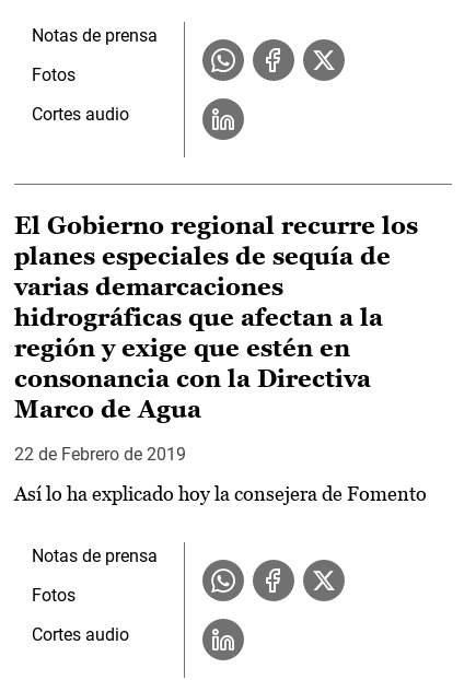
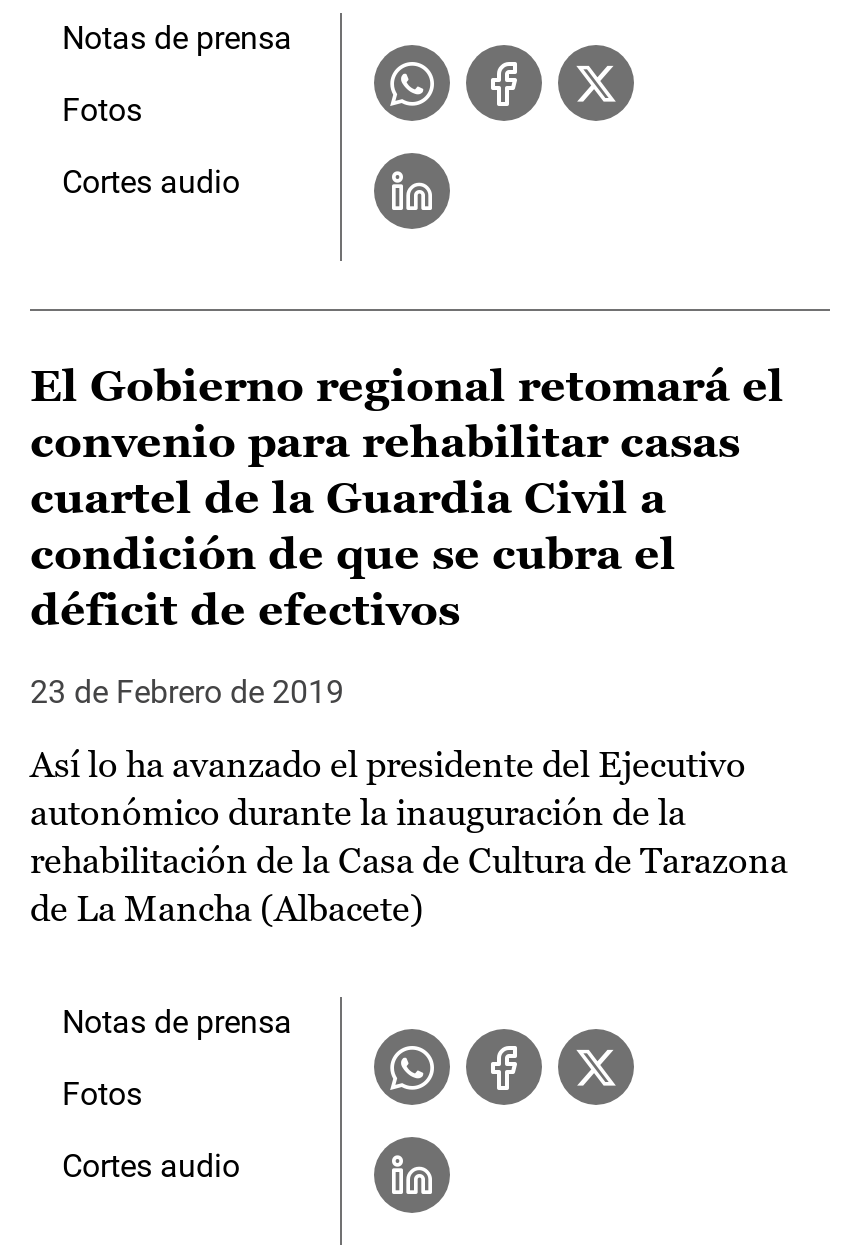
[14,212,418,423] El Gobierno regional recurre los | planes especiales de sequía de | varias demarcaciones | hidrográficas que afectan a la | región y exige que estén en | consonancia con la Directiva | Marco de Agua -> [30,361,784,635] El Gobierno regional retomará el | convenio para rehabilitar casas | cuartel de la Guardia Civil a | condición de que se cubra el | déficit de efectivos
[14,444,186,465] 22 de Febrero de 2019 -> [30,673,344,711] 23 de Febrero de 2019
[14,482,427,505] Así lo ha explicado hoy la consejera de Fomento -> [30,743,788,929] Así lo ha avanzado el presidente del Ejecutivo | autonómico durante la inauguración de la | rehabilitación de la Casa de Cultura de Tarazona | de La Mancha (Albacete)

